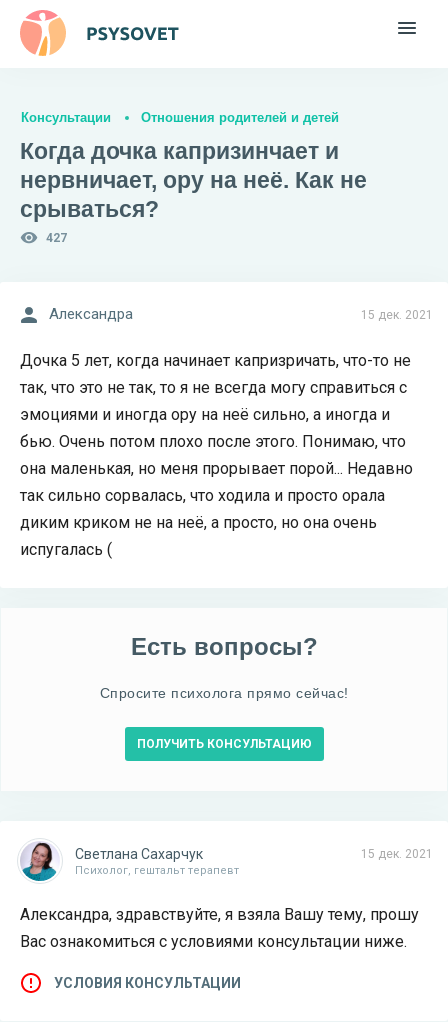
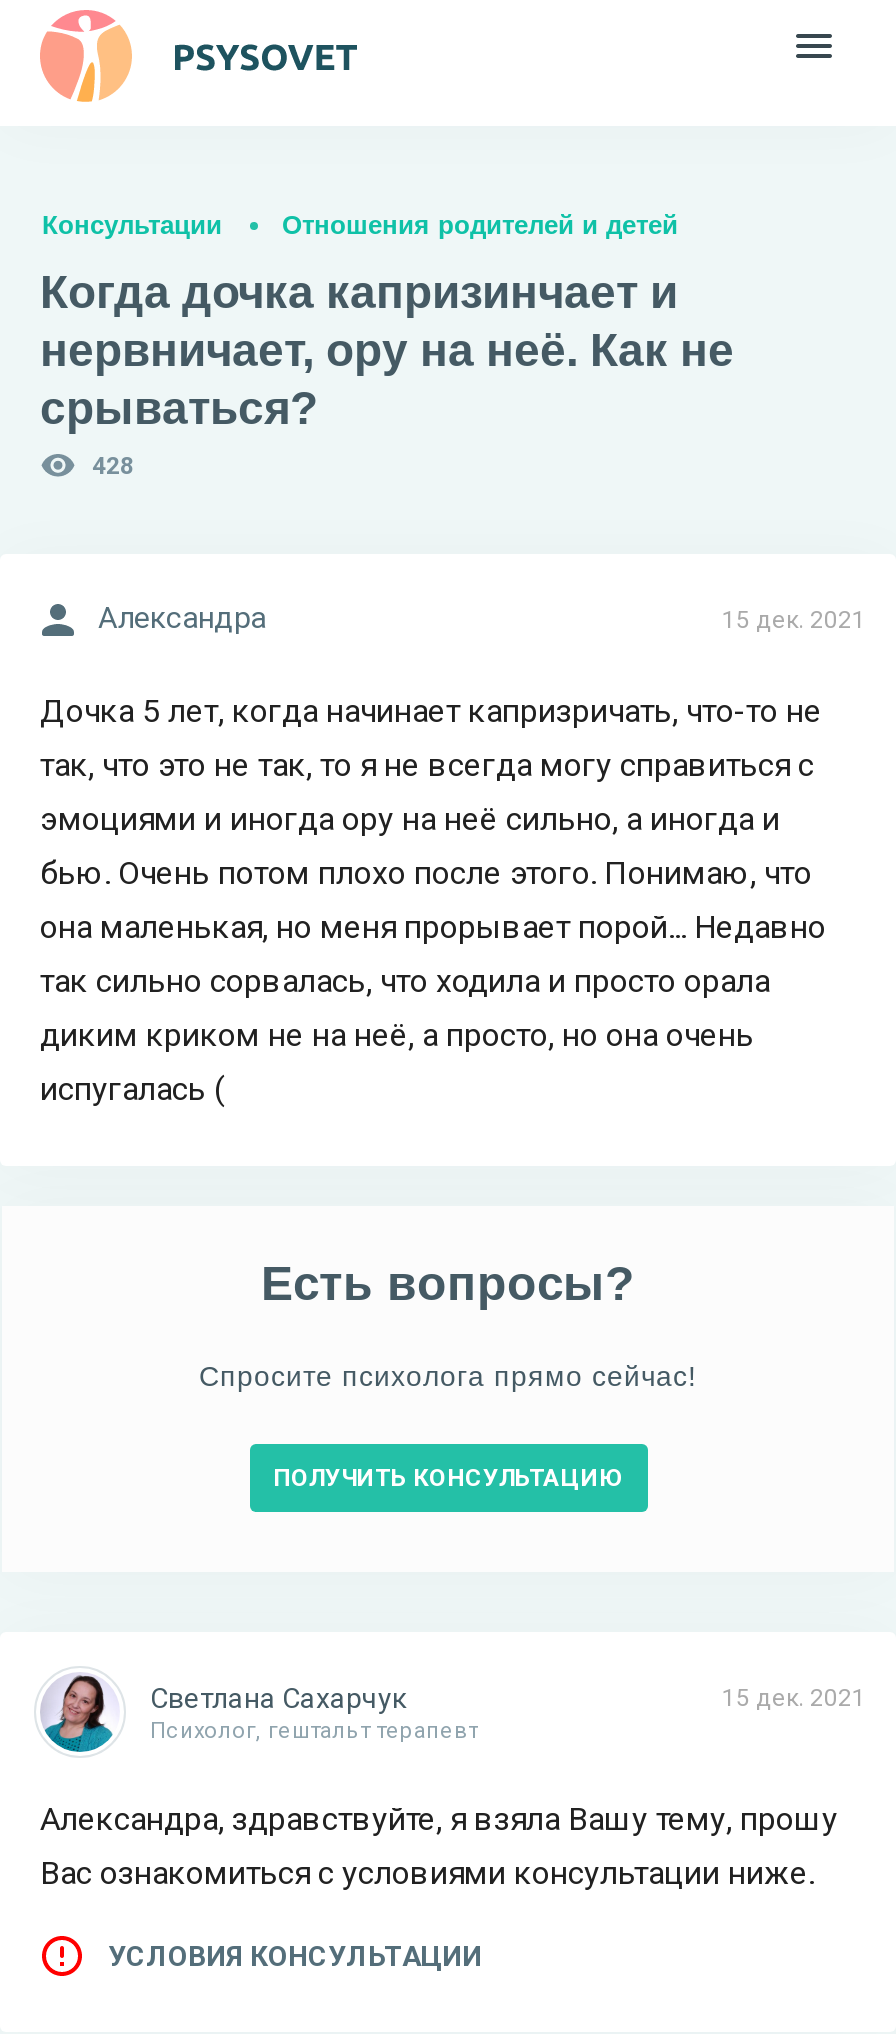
[46,231,67,245] 427 -> [92,452,134,480] 428

